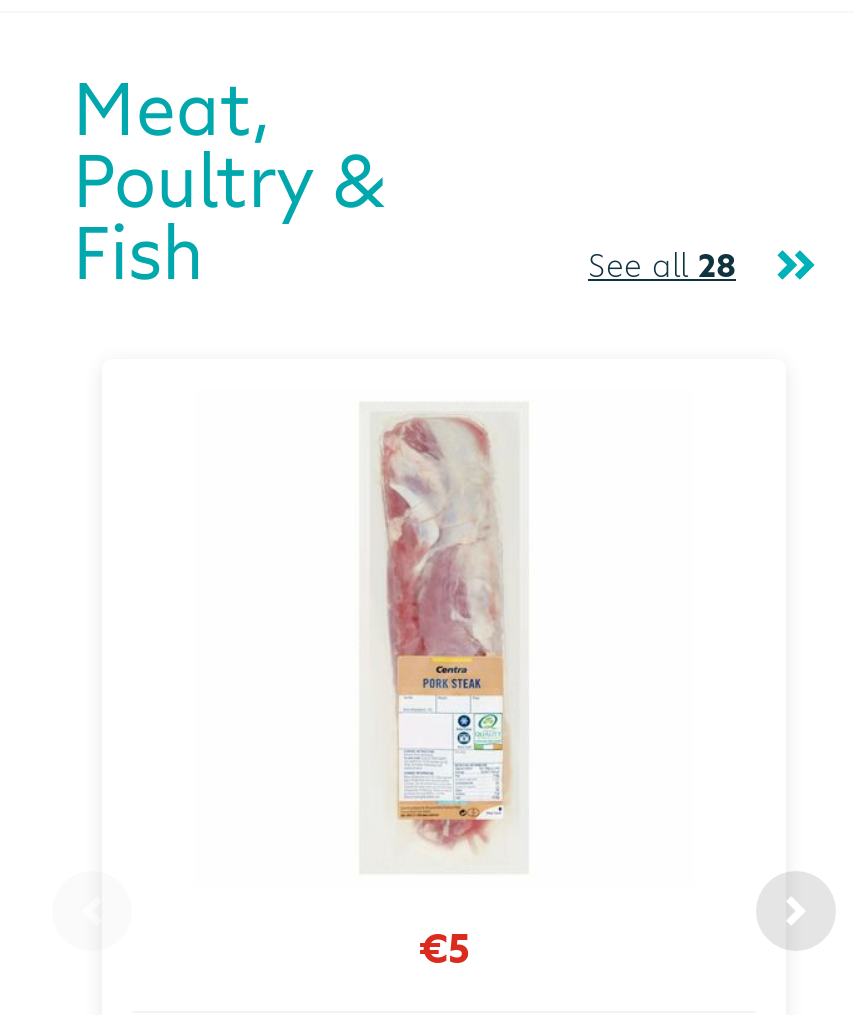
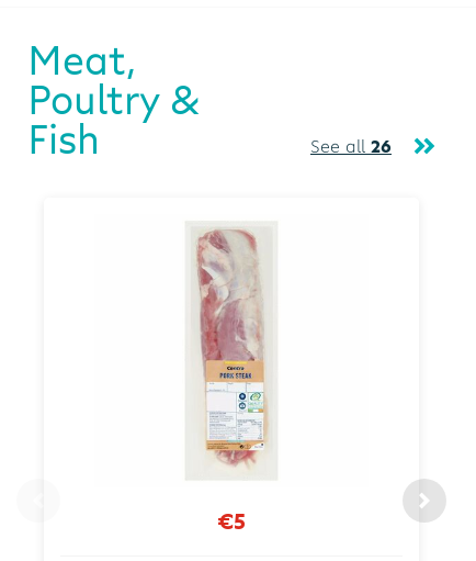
[588,243,736,287] See all 28 -> [310,134,392,158] See all 26

